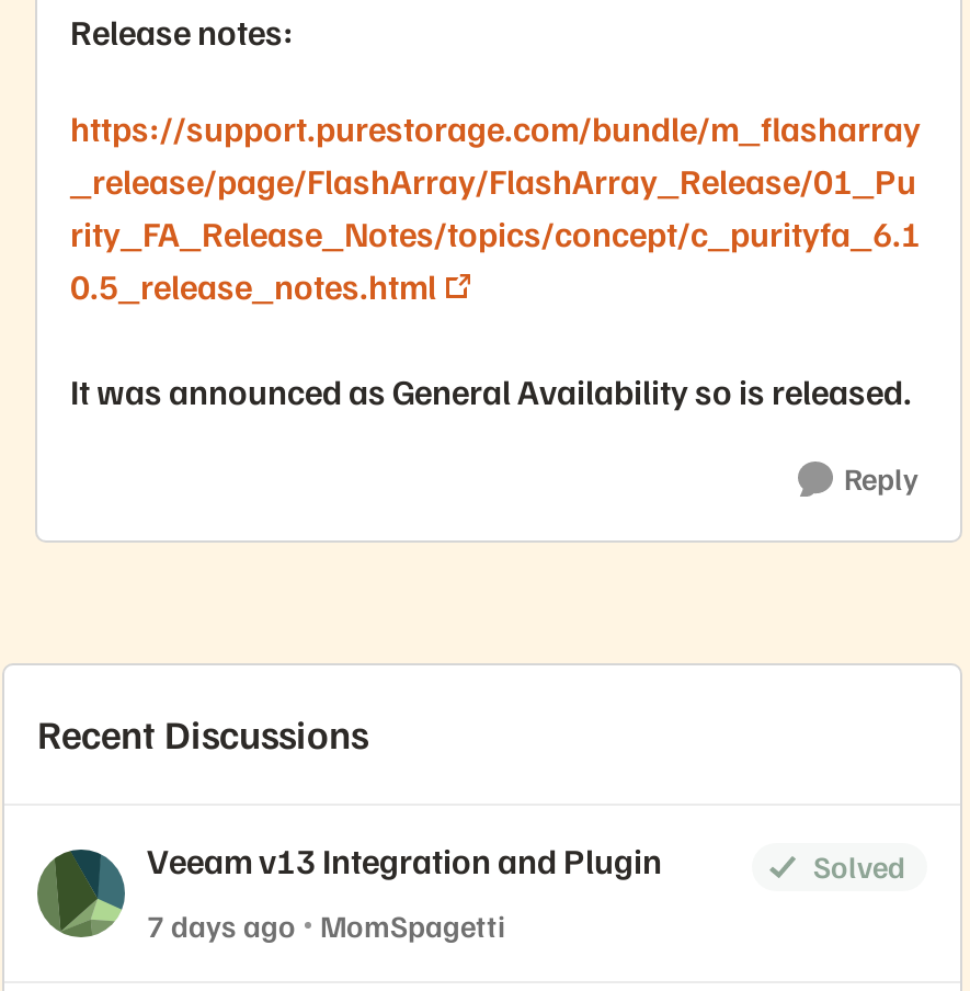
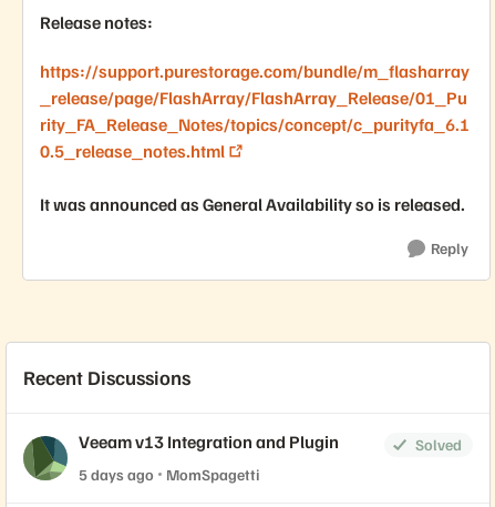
[147,907,506,944] 7 days ago MomSpagetti -> [79,465,260,484] 5 days ago MomSpagetti

